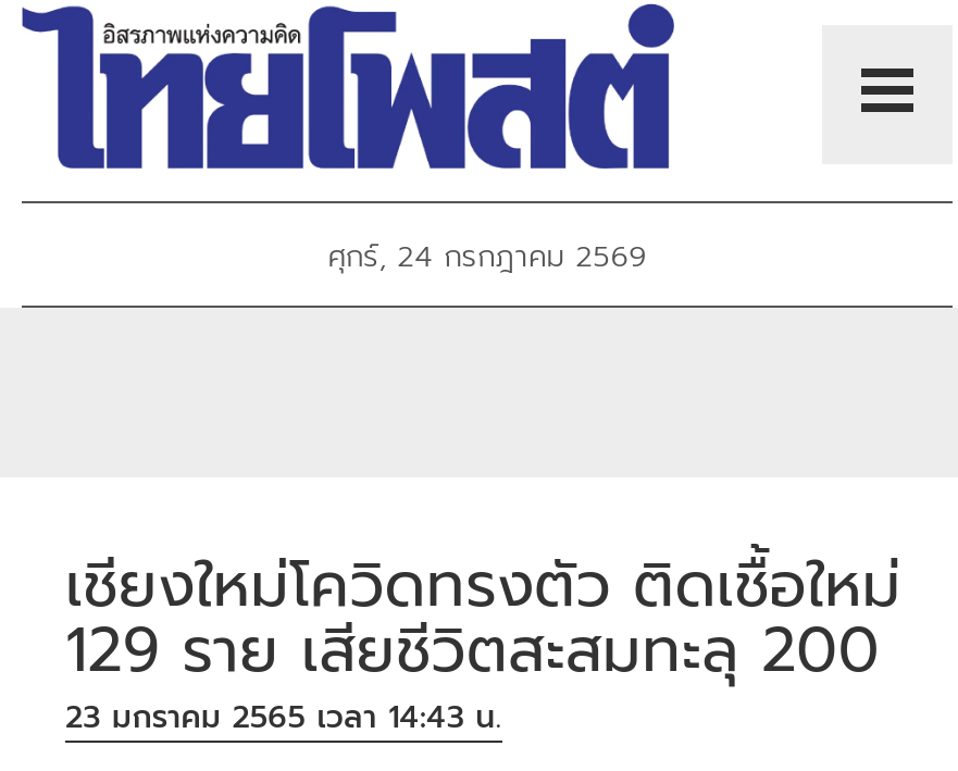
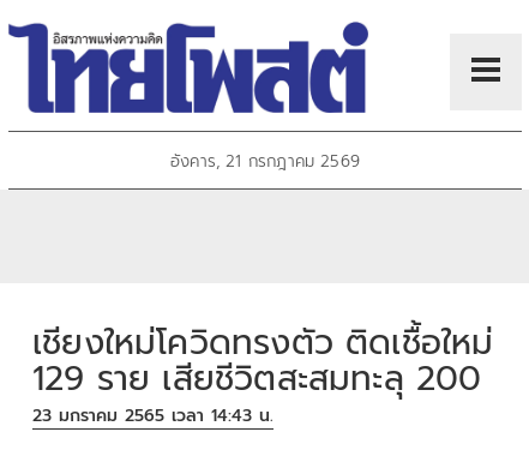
[328,235,647,280] ศุกร์, 24 กรกฎาคม 2569 -> [170,149,360,174] อังคาร, 21 กรกฎาคม 2569

